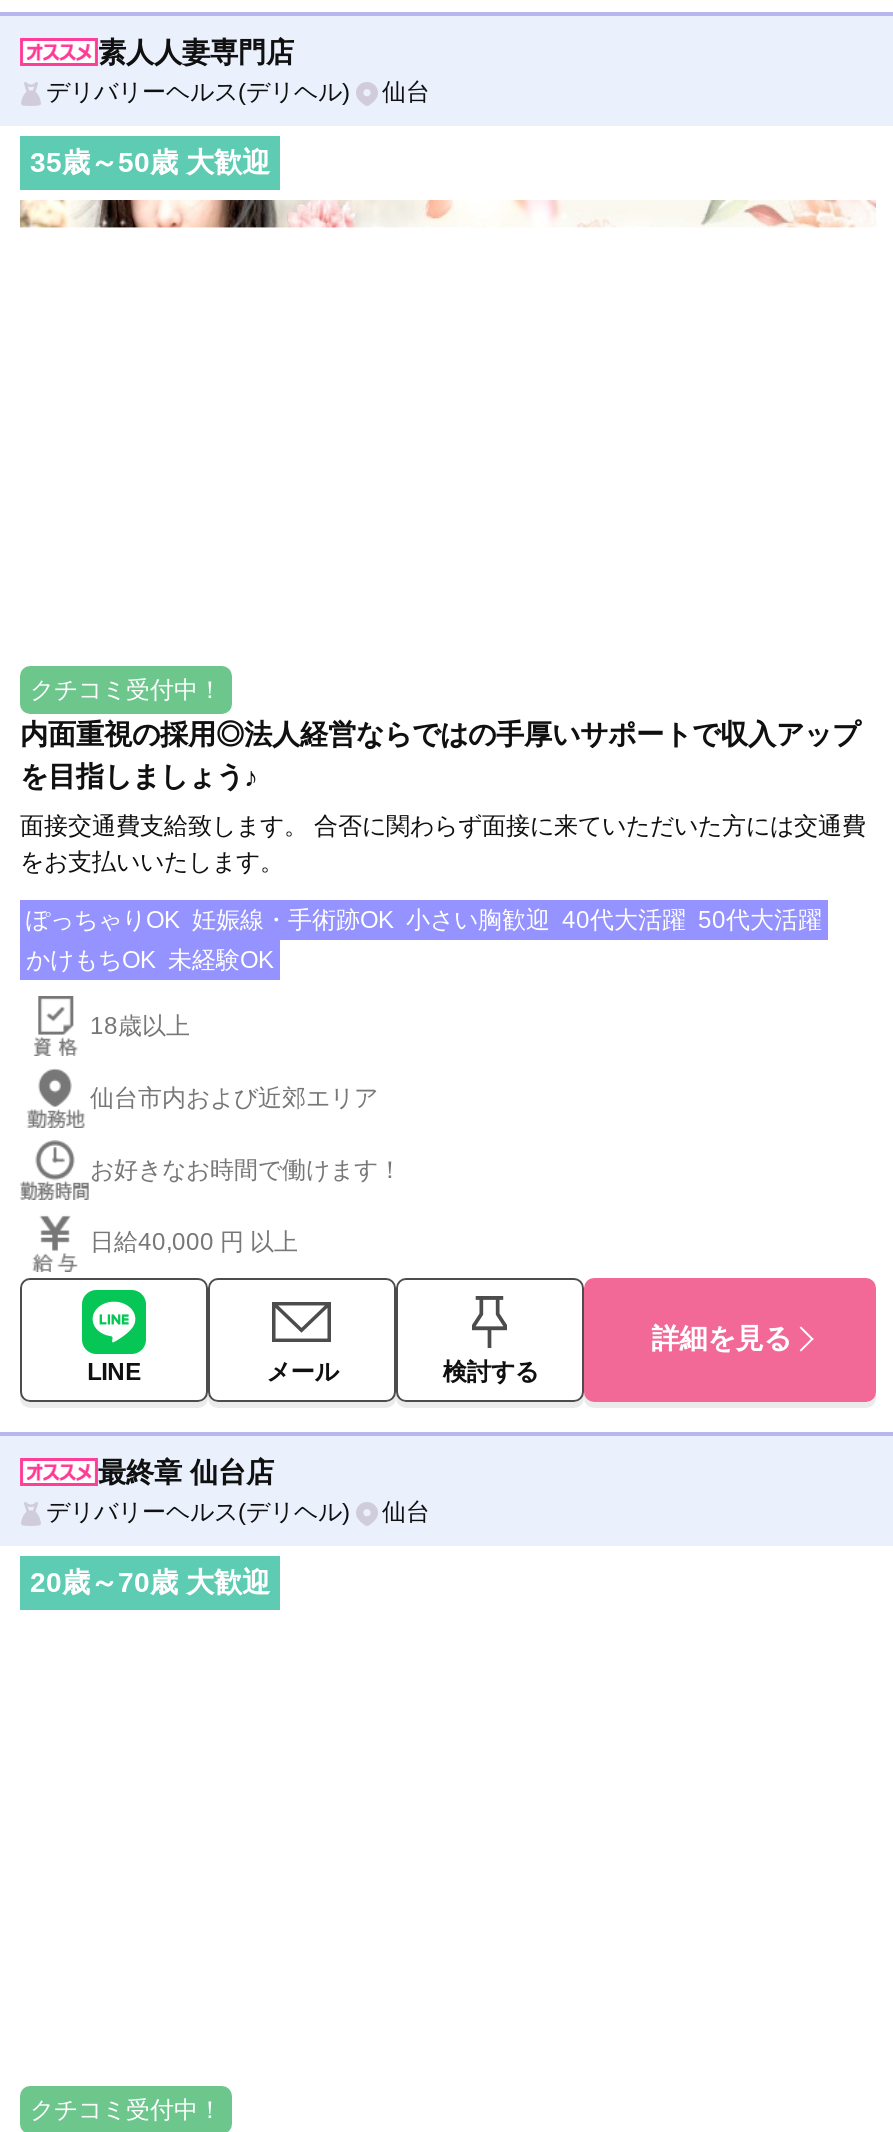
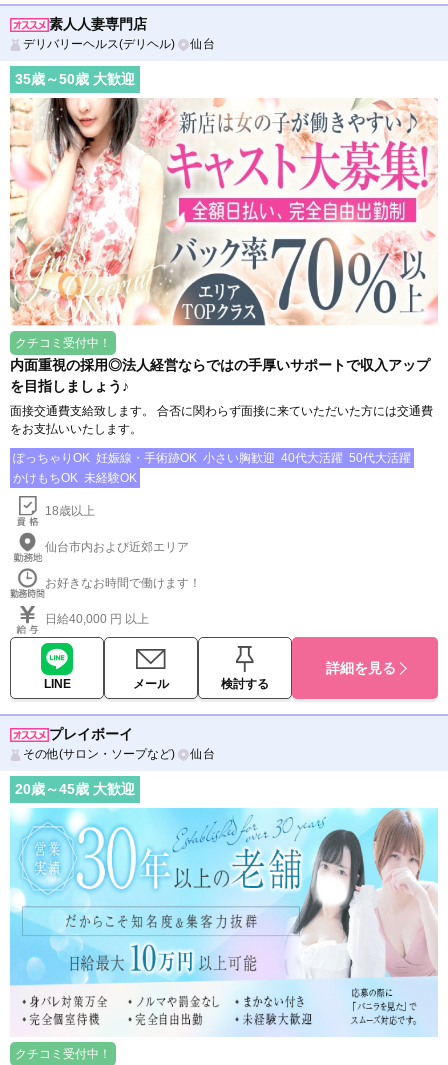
none -> [9,111,439,327] [image]
[46,1456,350,1526] 最終章 仙台店 | デリバリーヘルス(デリヘル) -> [23,726,175,761] プレイボーイ | その他(サロン・ソープなど)
none -> [9,807,439,1037] [image]
[30,1566,270,1598] 20歳～70歳 大歓迎 -> [15,781,135,797] 20歳～45歳 大歓迎

